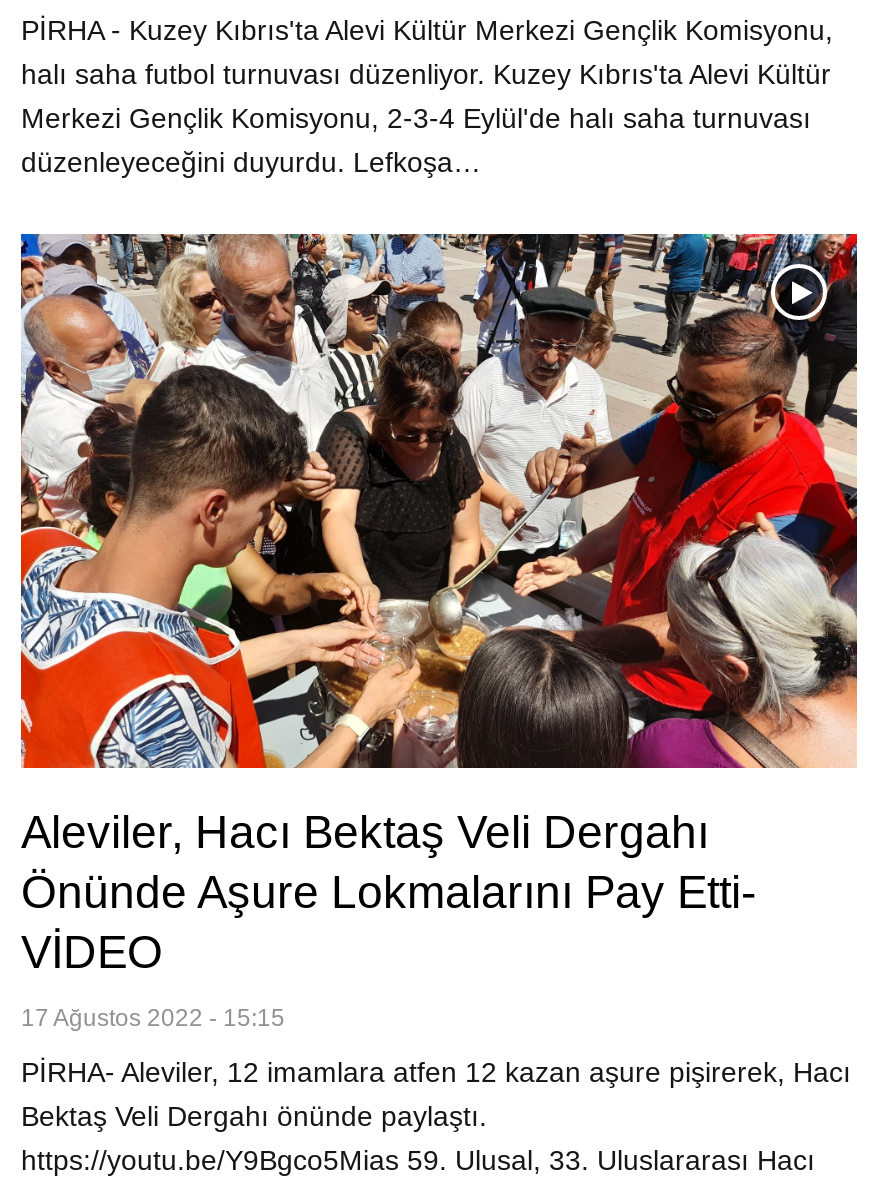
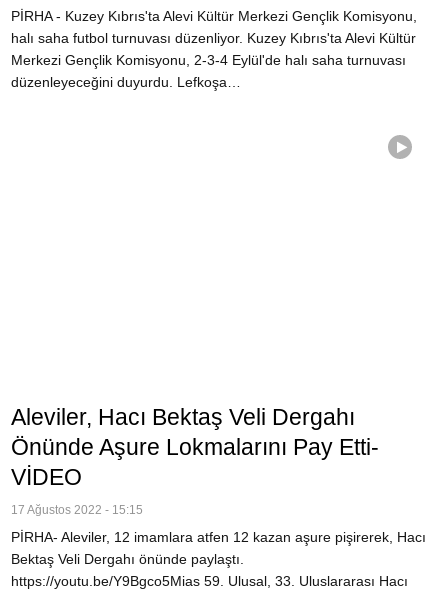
[19,232,859,770] [image] -> none

